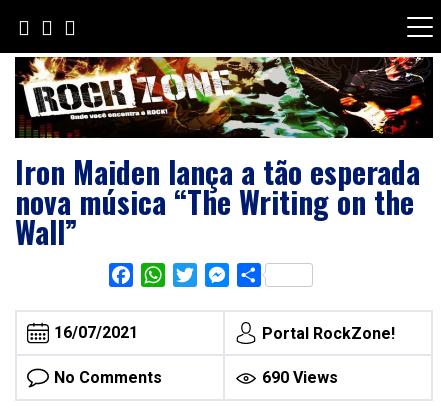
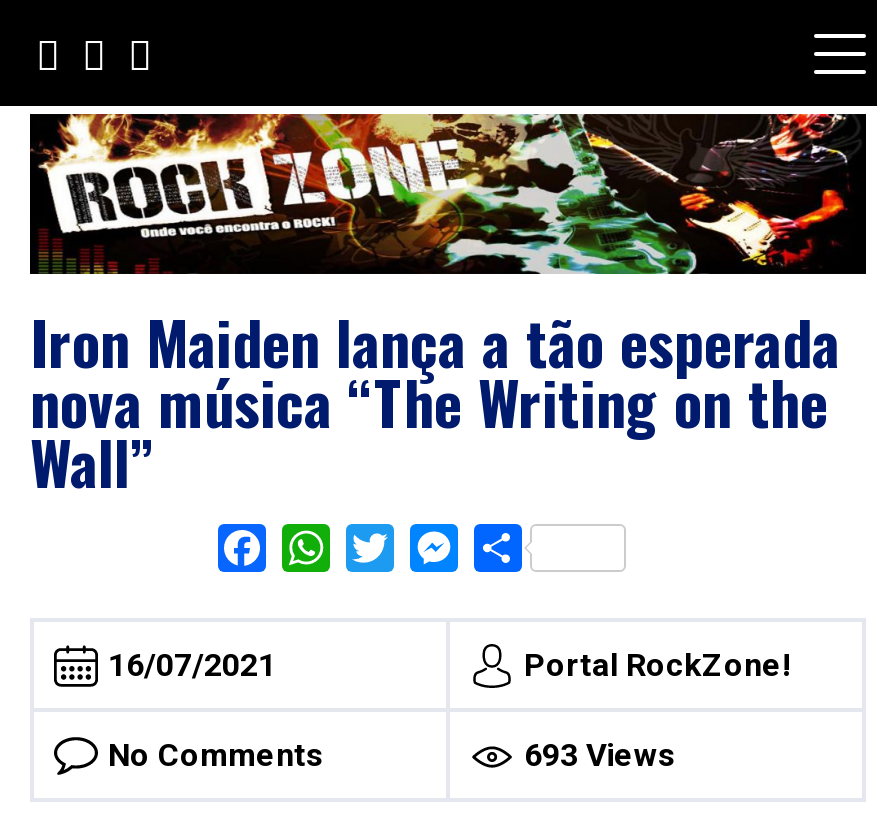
[262,368,338,387] 690 Views -> [524,736,676,774] 693 Views

